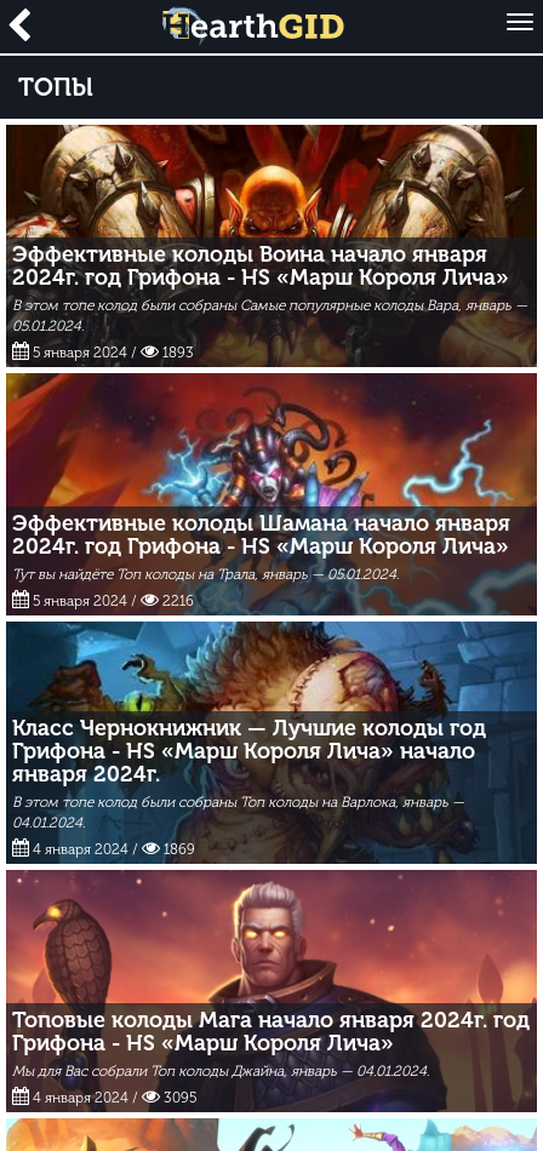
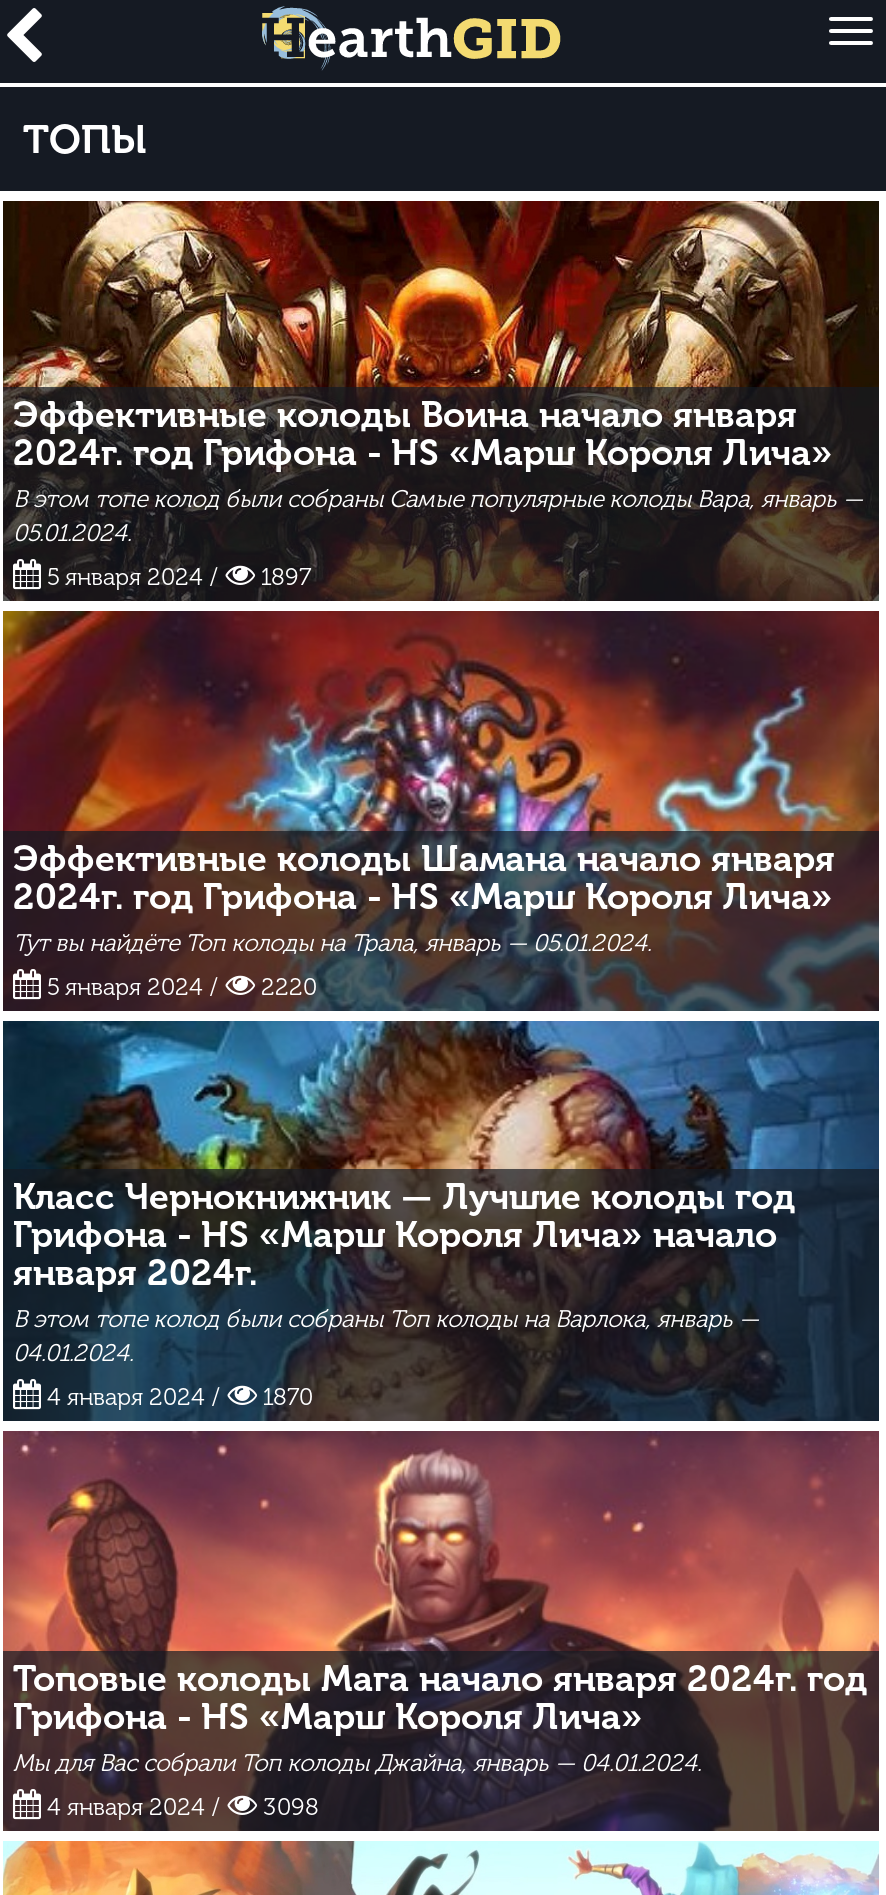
[29,344,194,361] 5 января 2024 / 1893 -> [41,563,311,591] 5 января 2024 / 1897
[29,592,194,609] 5 января 2024 / 2216 -> [41,973,317,1001] 5 января 2024 / 2220
[160,841,195,858] 1869 -> [257,1383,313,1411] 1870
[29,1089,196,1106] 4 января 2024 / 3095 -> [41,1793,319,1821] 4 января 2024 / 3098

